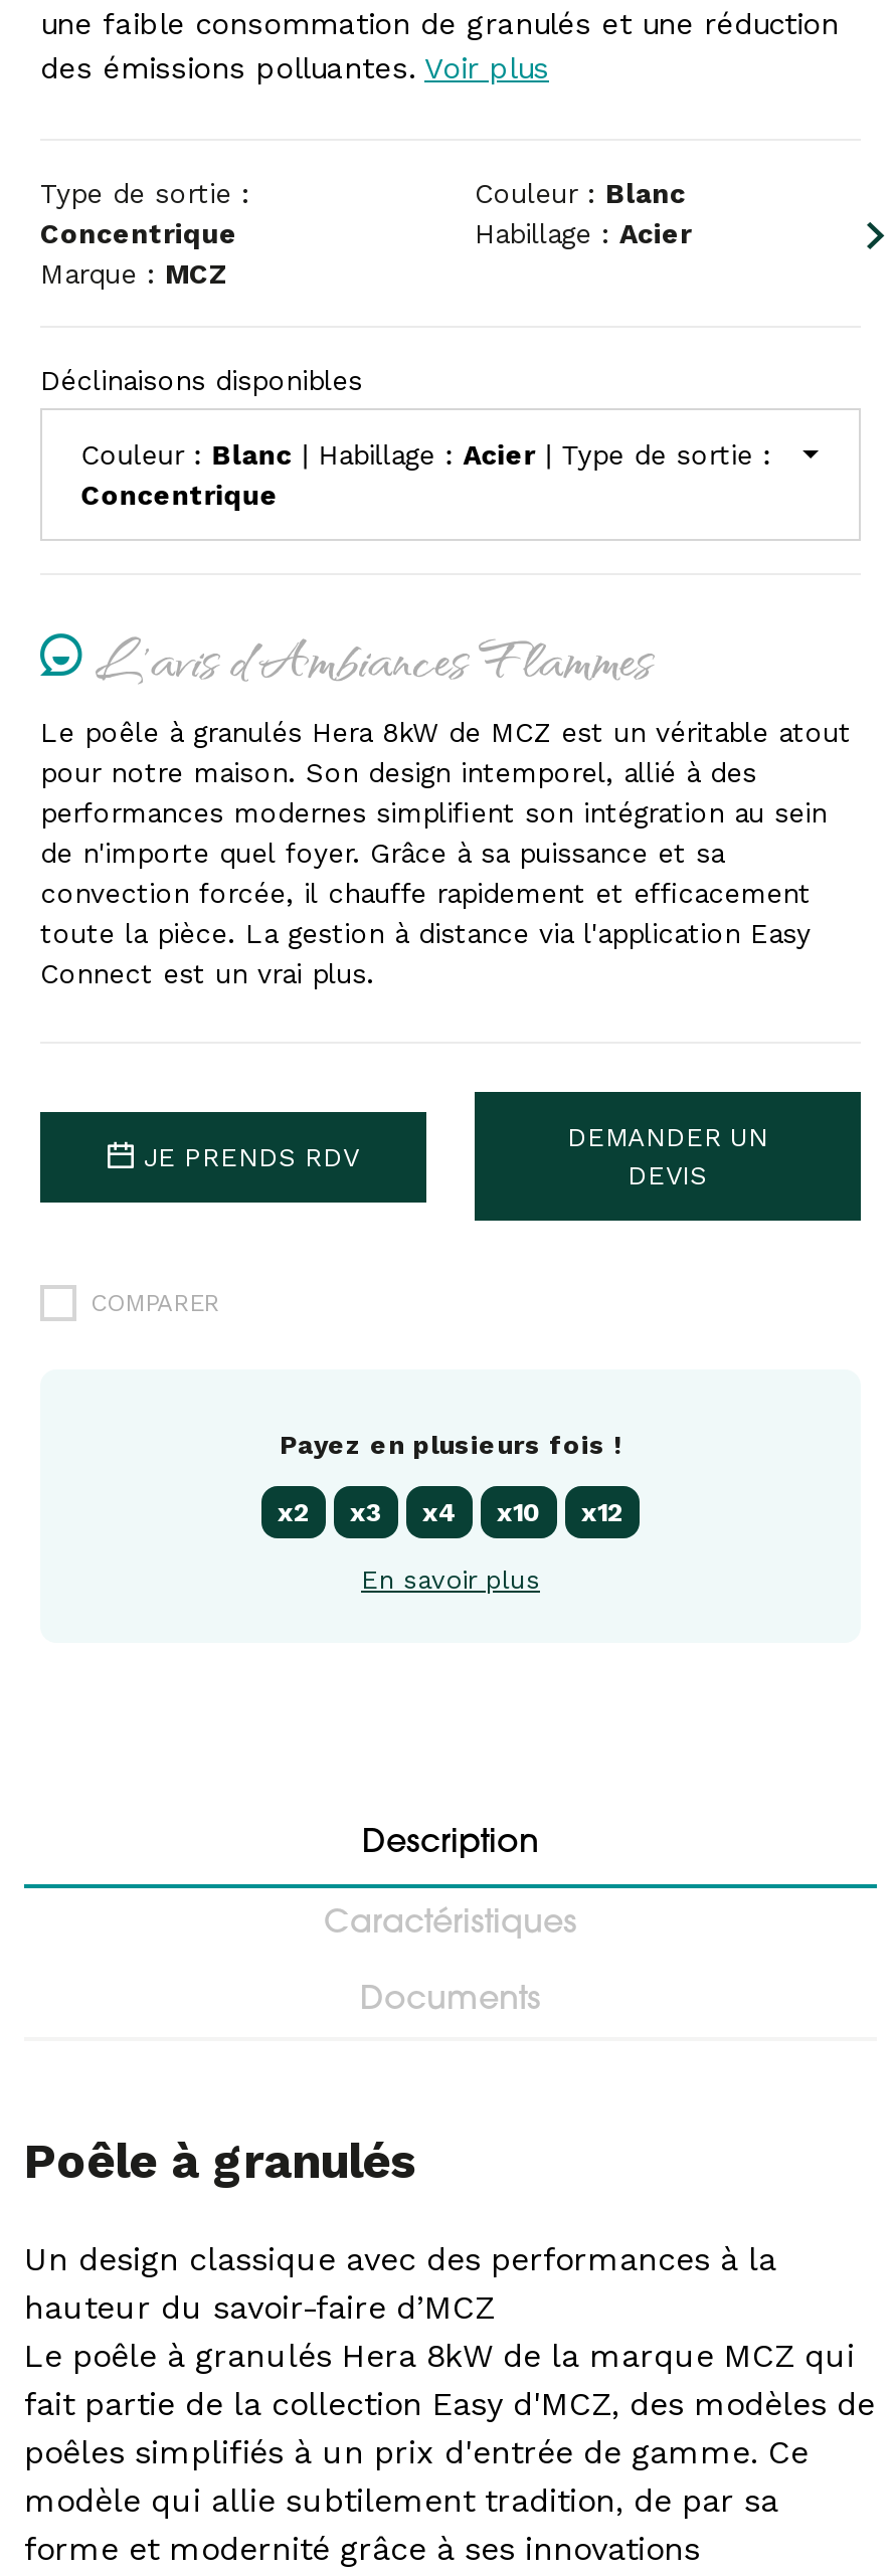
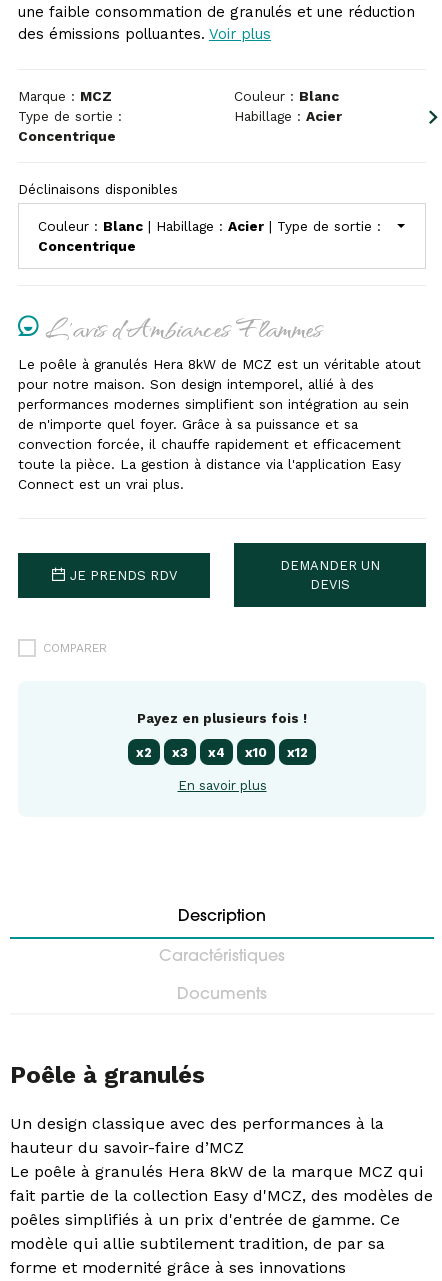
moved [40,178,249,250] -> [18,108,122,144]: Type de sortie : | Concentrique
moved [40,258,229,290] -> [18,88,112,104]: Marque : MCZ

